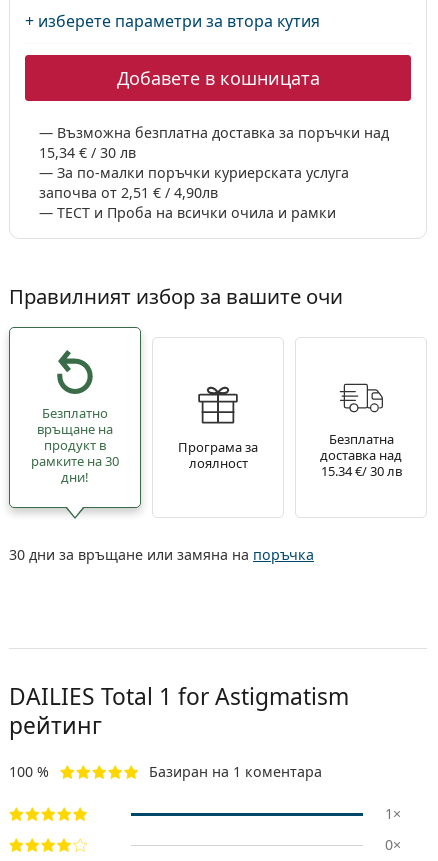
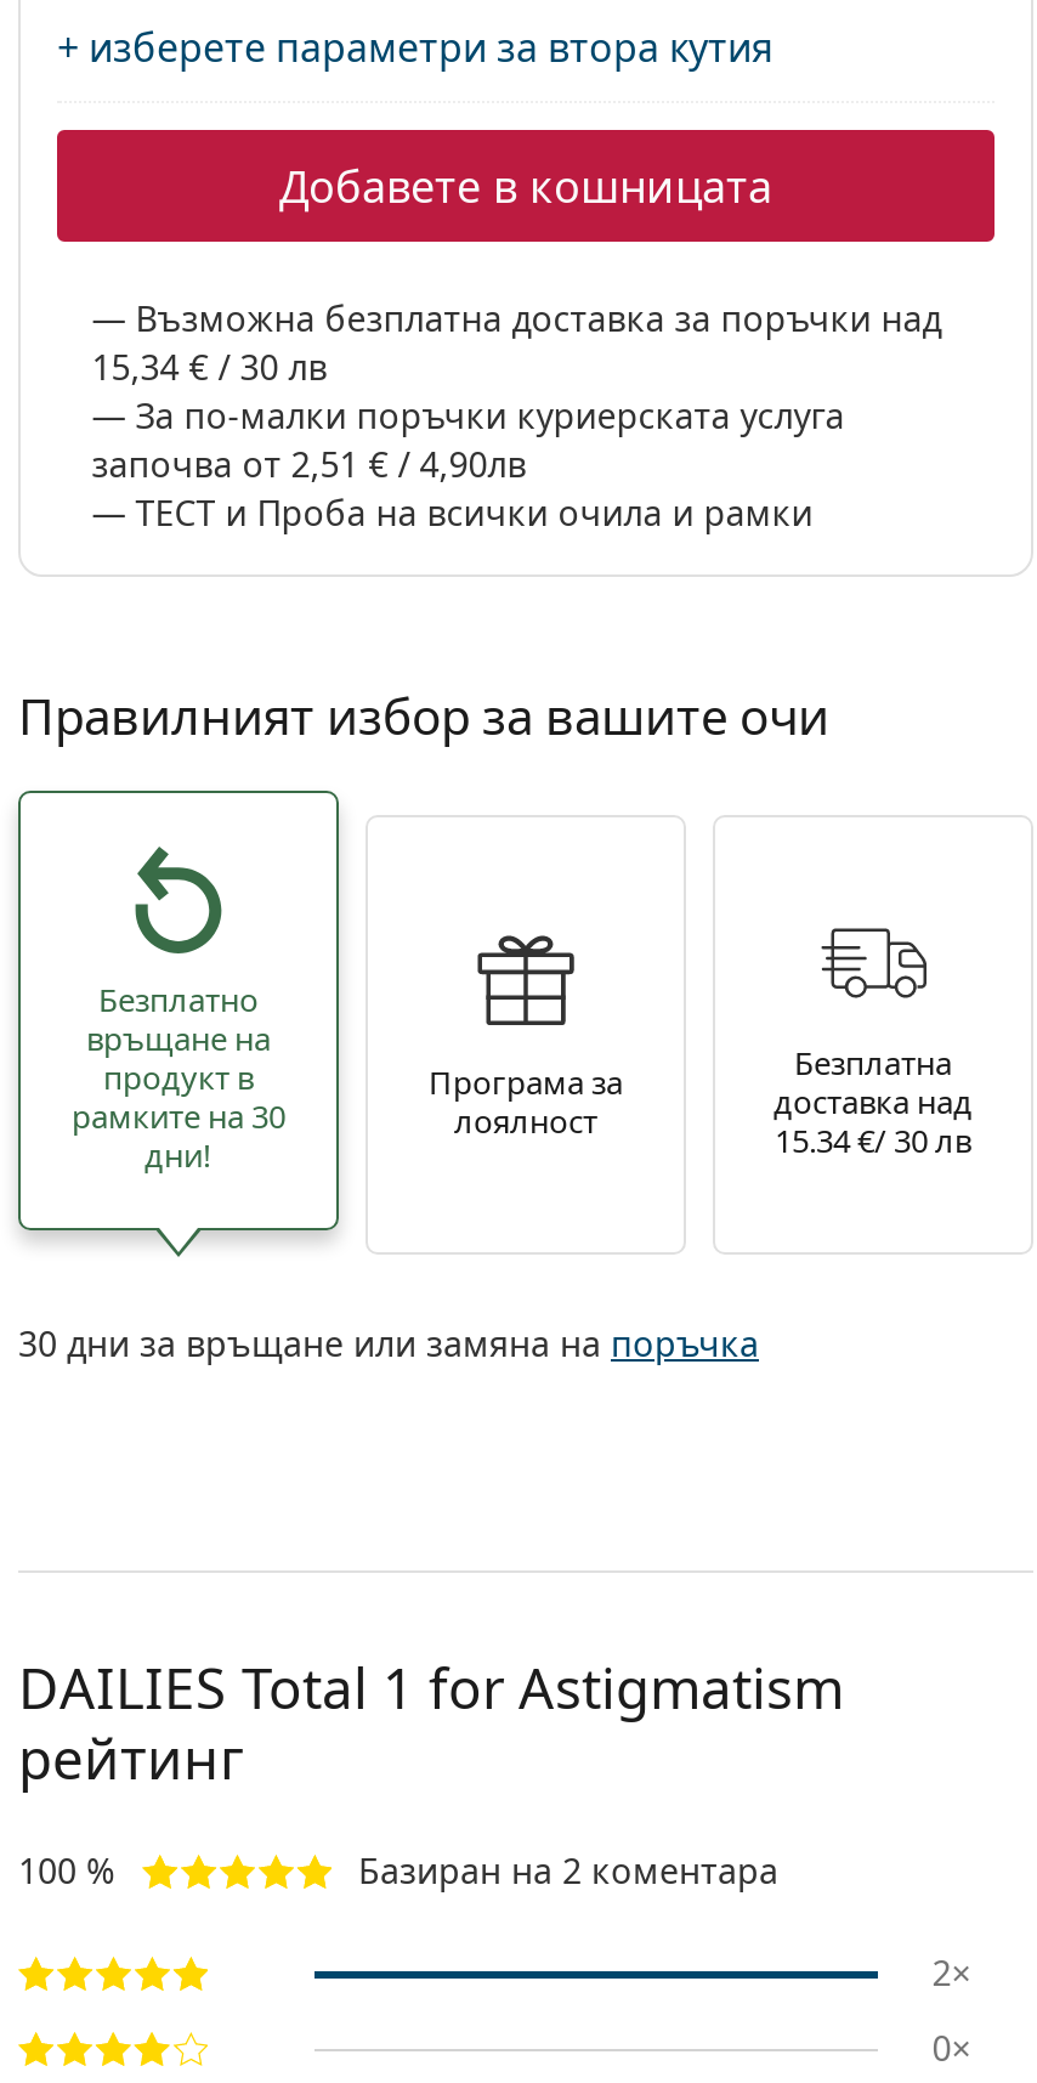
[149,762,322,781] Базиран на 1 коментара -> [358,1848,778,1894] Базиран на 2 коментара
[385,804,401,823] 1× -> [932,1950,971,1996] 2×

